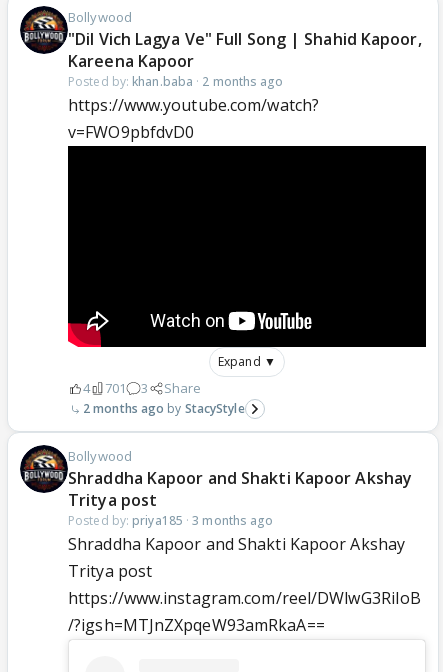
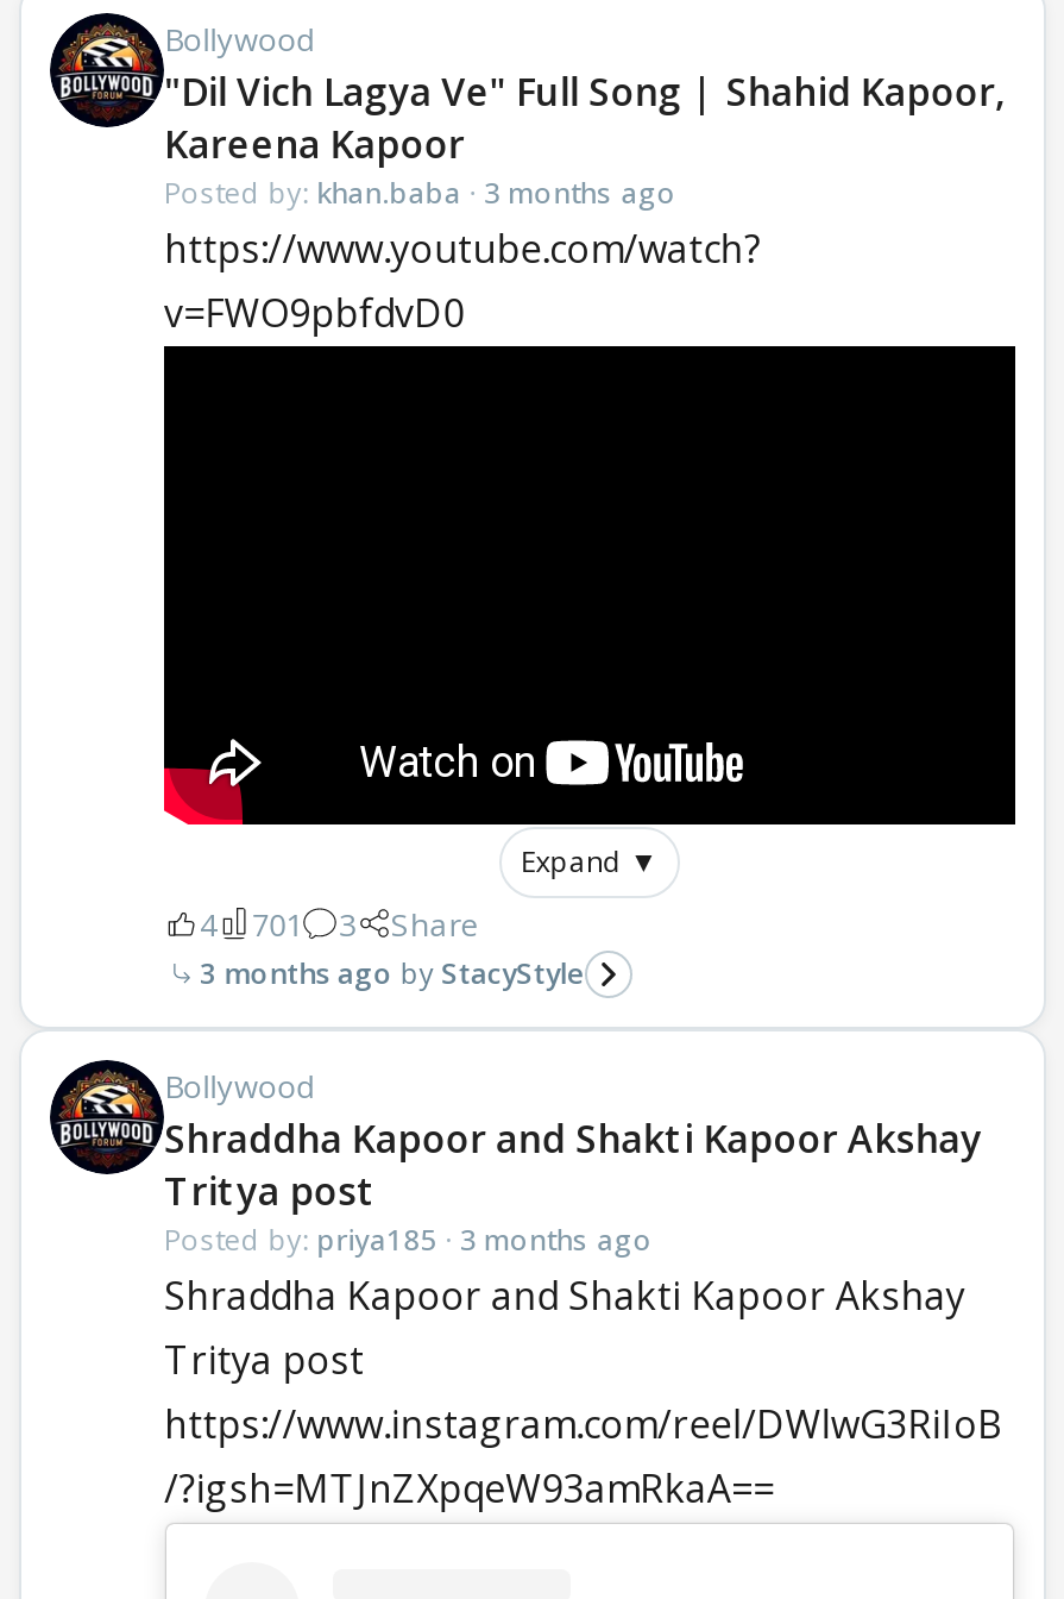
[68,73,283,90] Posted by: khan.baba · 2 months ago -> [164,173,676,214] Posted by: khan.baba · 3 months ago
[83,400,245,417] 2 months ago StacyStyle -> [200,952,584,993] 3 months ago StacyStyle

